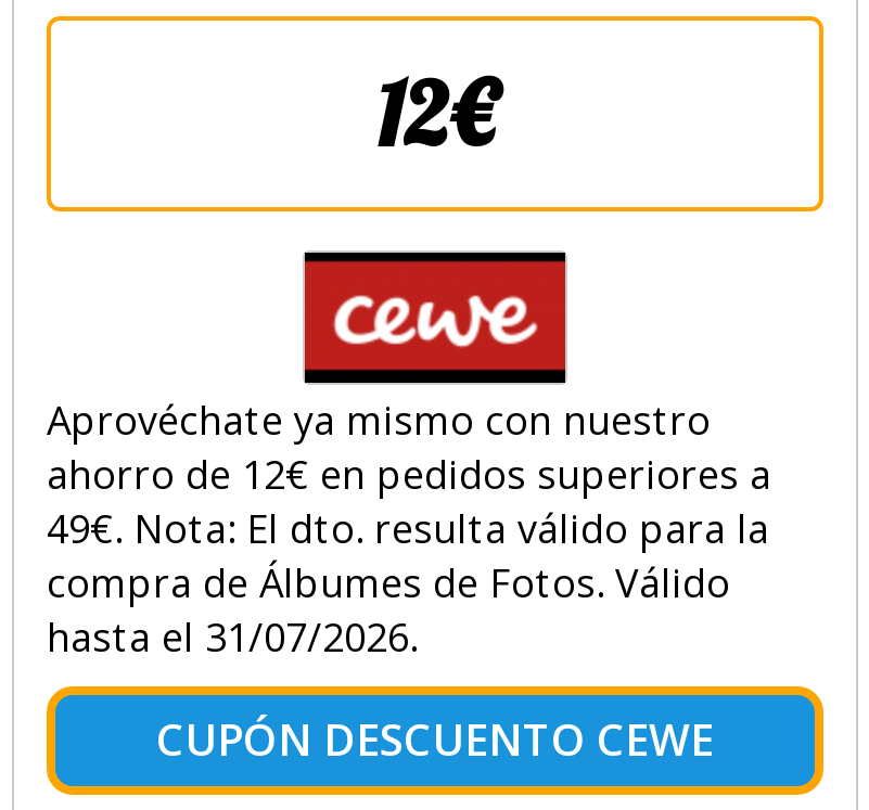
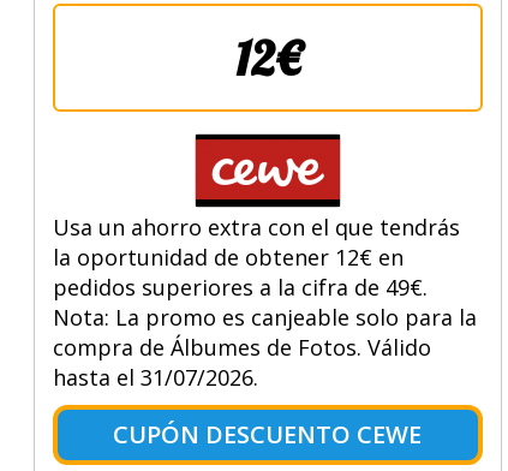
[47,394,771,554] Aprovéchate ya mismo con nuestro | ahorro de 12€ en pedidos superiores a | 49€. Nota: El dto. resulta válido para la -> [53,213,477,332] Usa un ahorro extra con el que tendrás | la oportunidad de obtener 12€ en | pedidos superiores a la cifra de 49€. | Nota: La promo es canjeable solo para la

